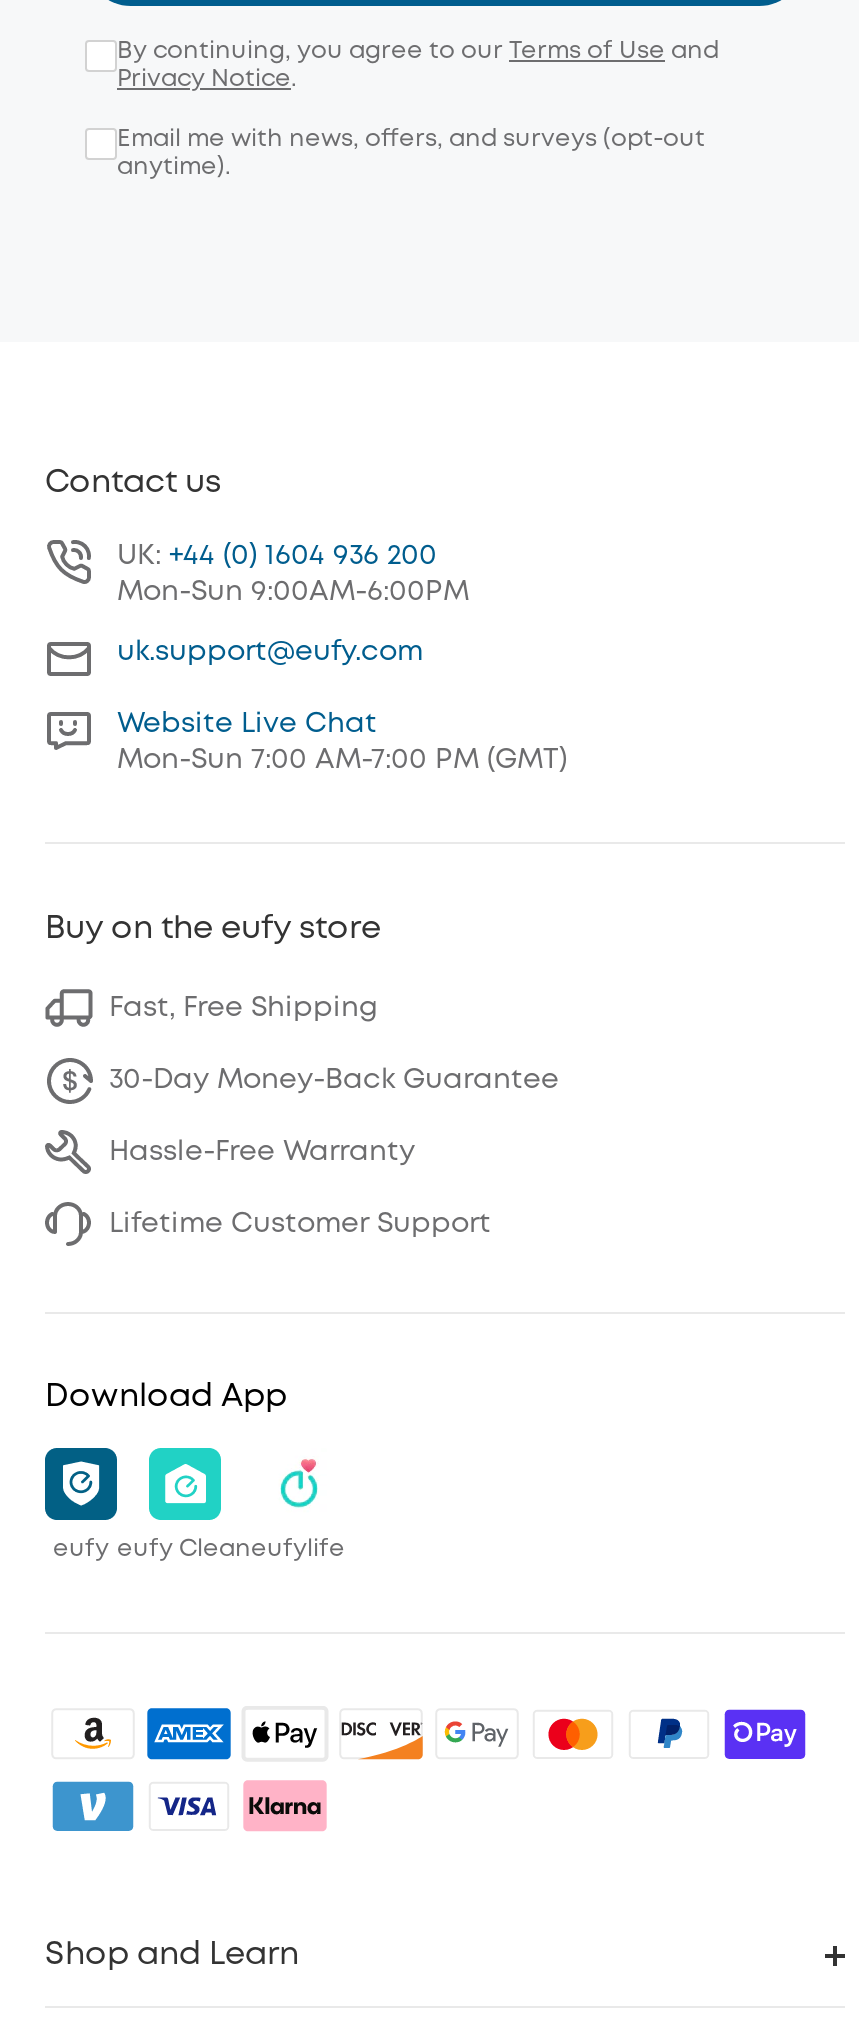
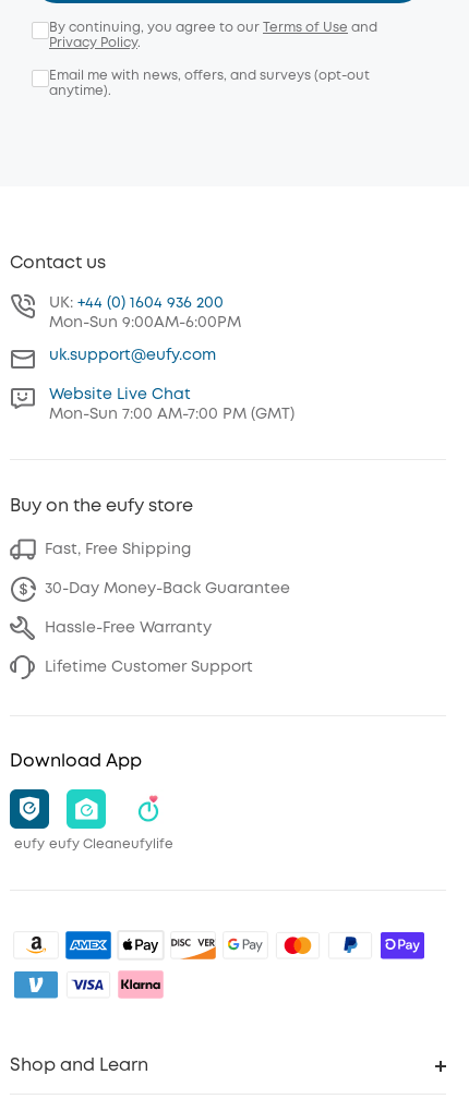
[117,67,297,89] Privacy Notice. -> [49,37,141,49] Privacy Policy.

